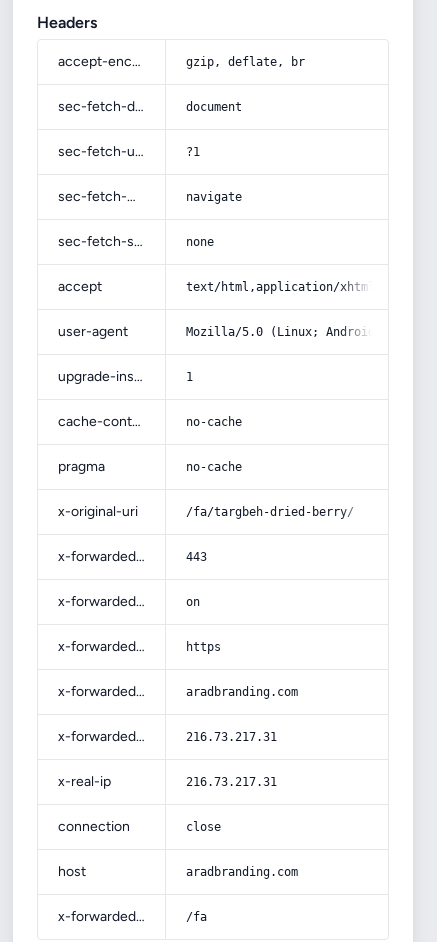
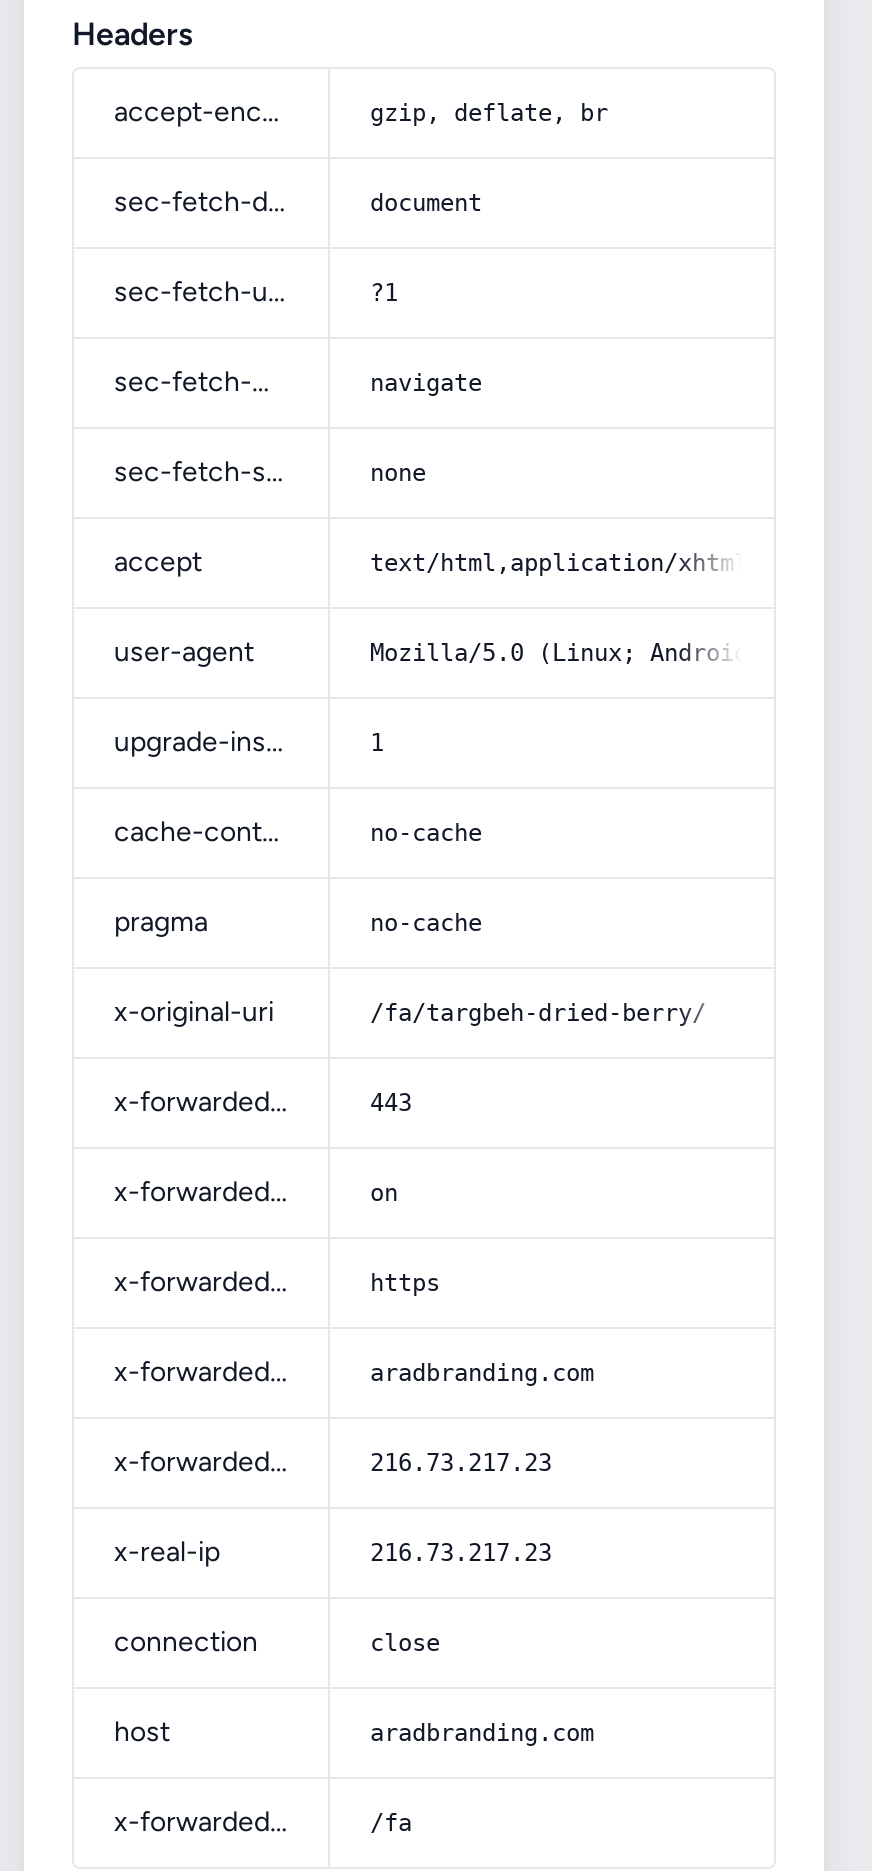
[186,730,277,744] 216.73.217.31 -> [370,1449,552,1477] 216.73.217.23
[186,775,277,789] 216.73.217.31 -> [370,1539,552,1567] 216.73.217.23

